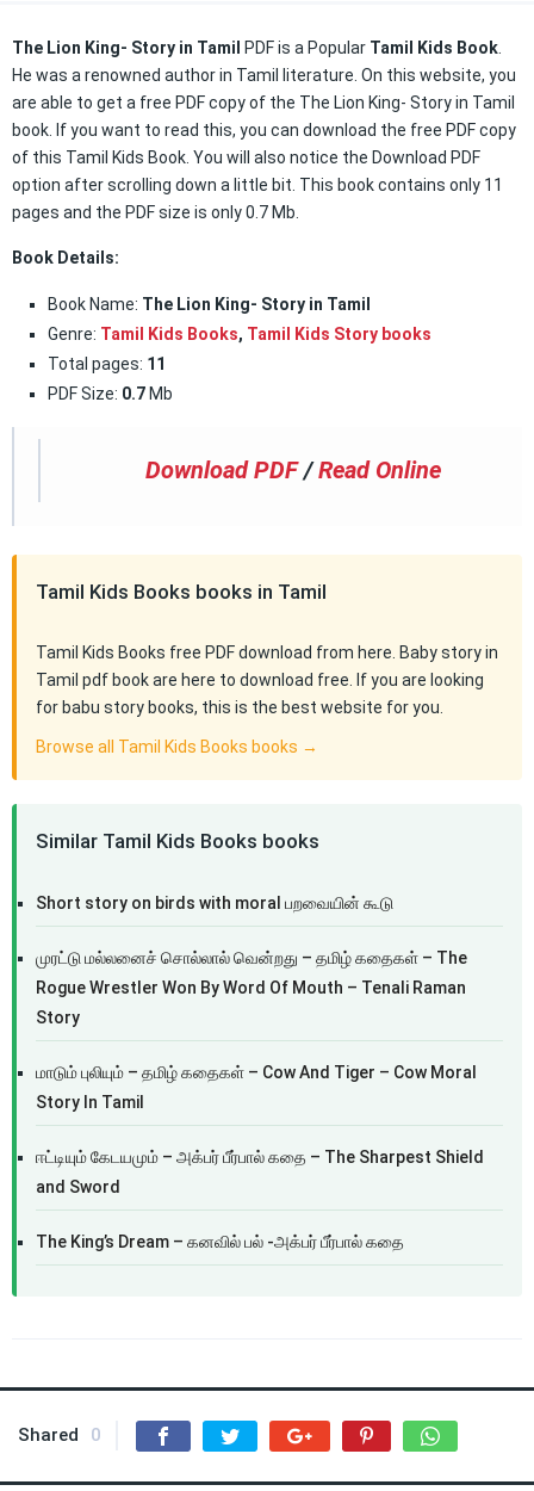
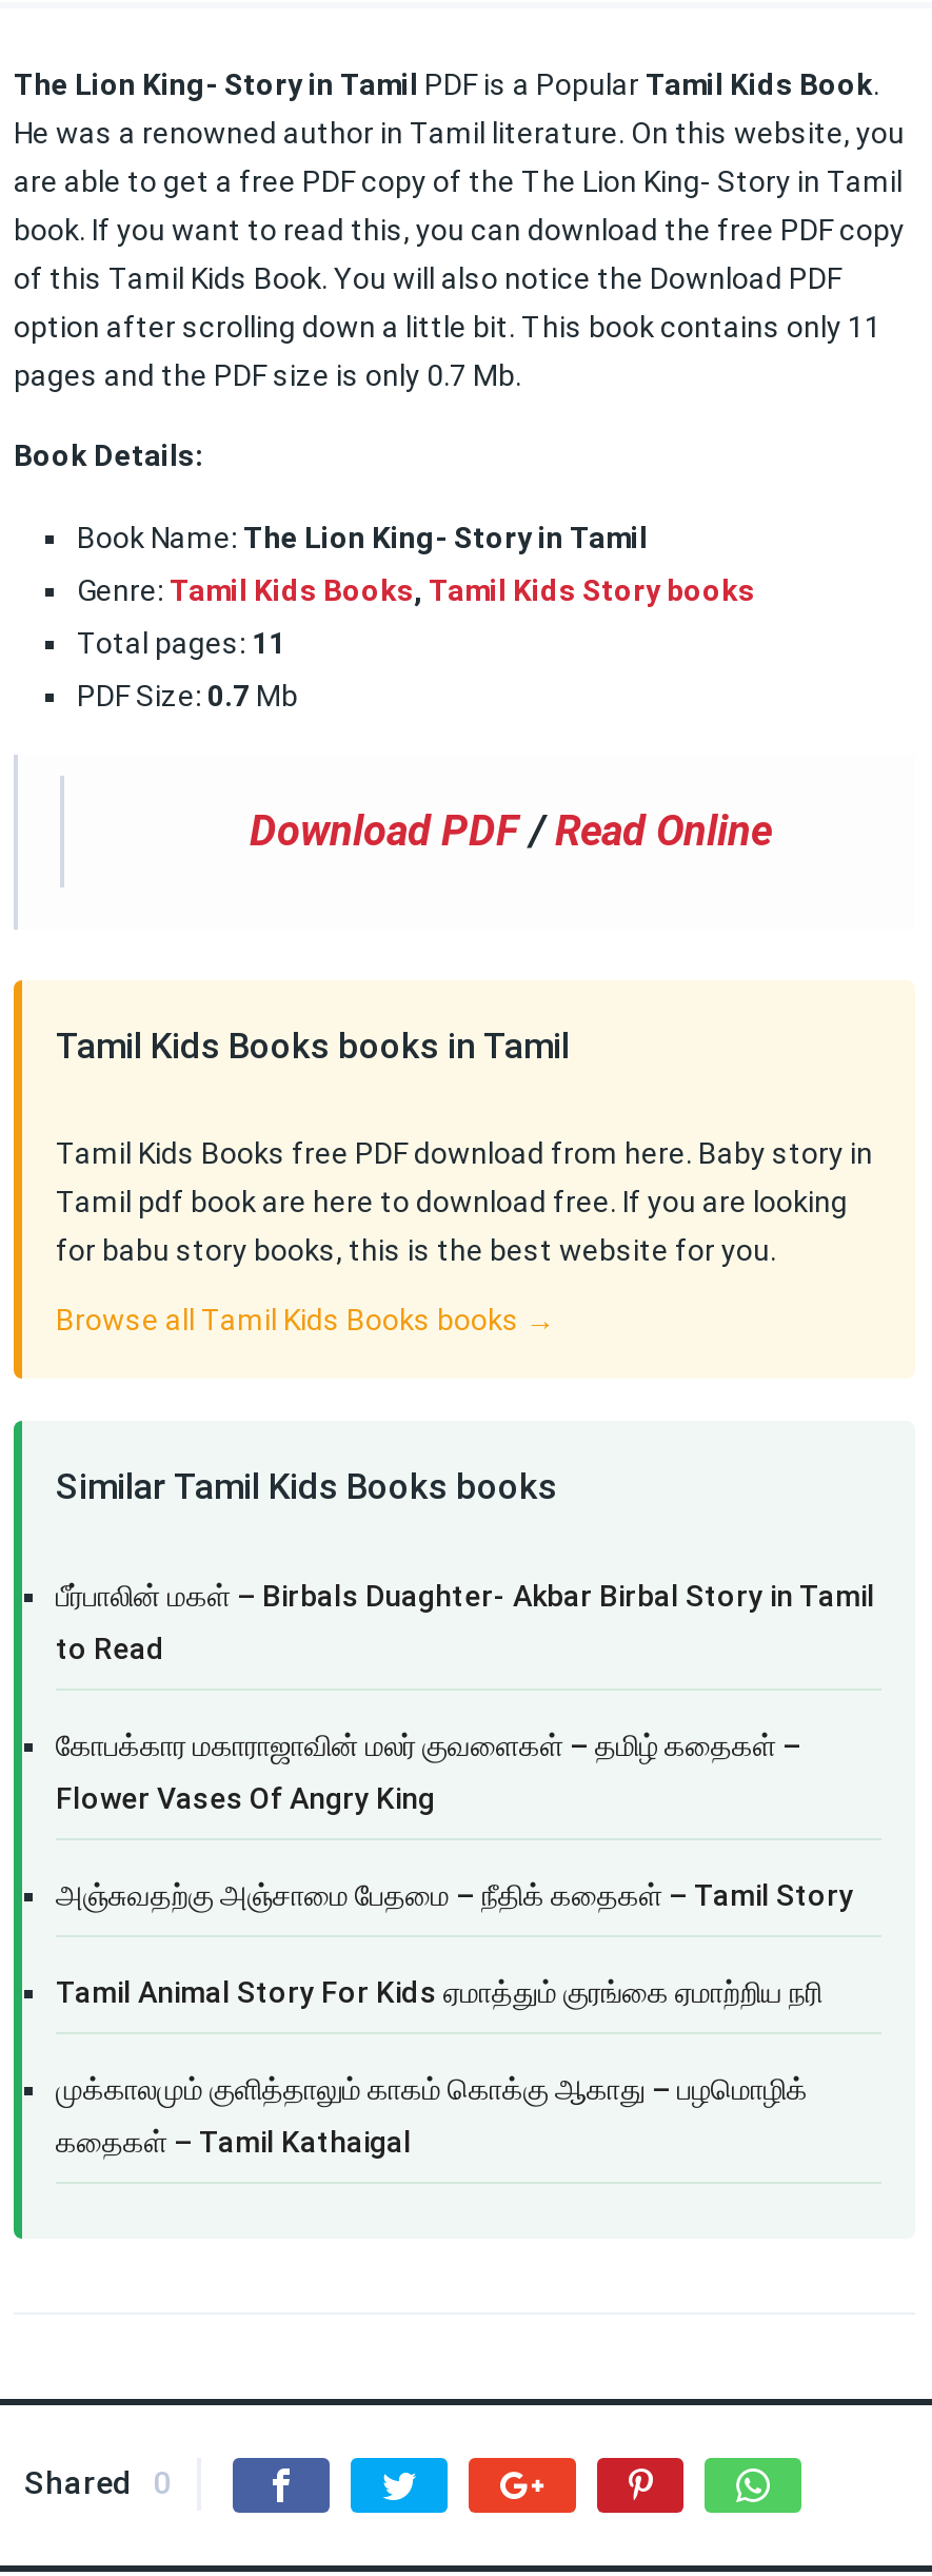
[36,893,484,1251] Short story on birds with moral பறவையின் கூடு | முரட்டு மல்லனைச் சொல்லால் வென்றது – தமிழ் கதைகள் – The | Rogue Wrestler Won By Word Of Mouth – Tenali Raman | Story | மாடும் புலியும் – தமிழ் கதைகள் – Cow And Tiger – Cow Moral | Story In Tamil | ஈட்டியும் கேடயமும் – அக்பர் பீர்பால் கதை – The Sharpest Shield | and Sword | The King’s Dream – கனவில் பல் -அக்பர் பீர்பால் கதை -> [56,1579,875,2159] பீர்பாலின் மகள் – Birbals Duaghter- Akbar Birbal Story in Tamil | to Read | கோபக்கார மகாராஜாவின் மலர் குவளைகள் – தமிழ் கதைகள் – | Flower Vases Of Angry King | அஞ்சுவதற்கு அஞ்சாமை பேதமை – நீதிக் கதைகள் – Tamil Story | Tamil Animal Story For Kids ஏமாத்தும் குரங்கை ஏமாற்றிய நரி | முக்காலமும் குளித்தாலும் காகம் கொக்கு ஆகாது – பழமொழிக் | கதைகள் – Tamil Kathaigal

